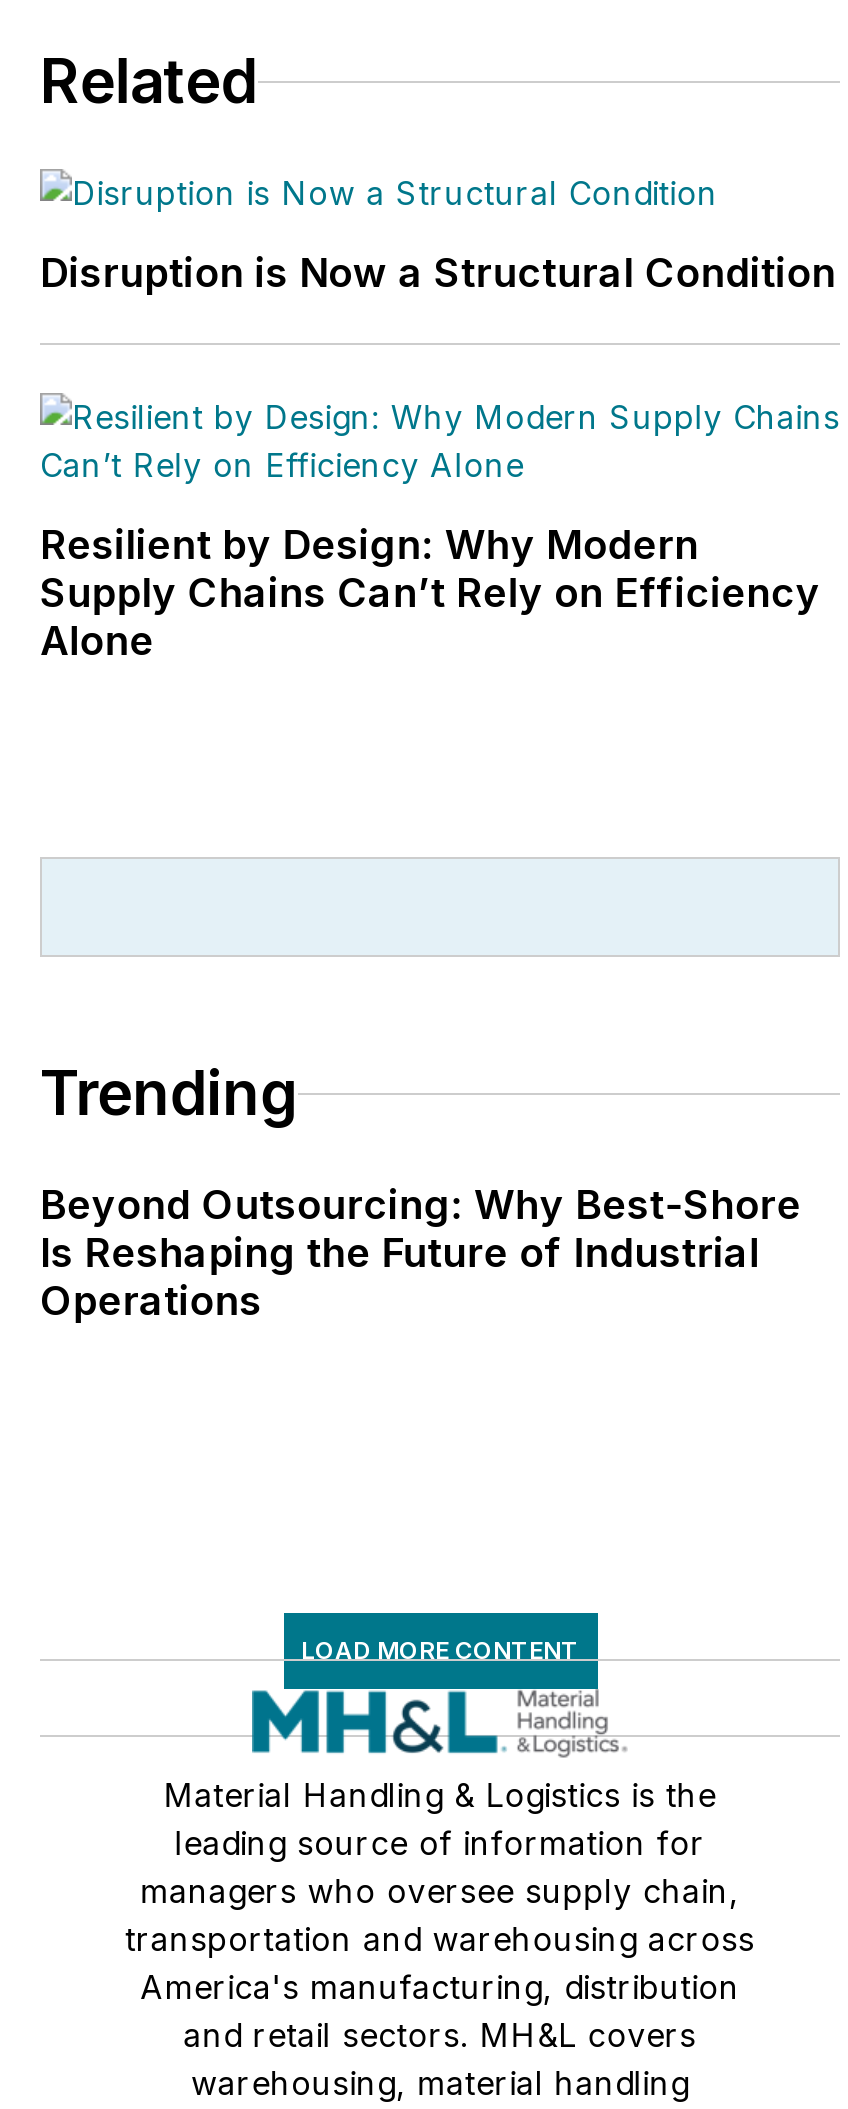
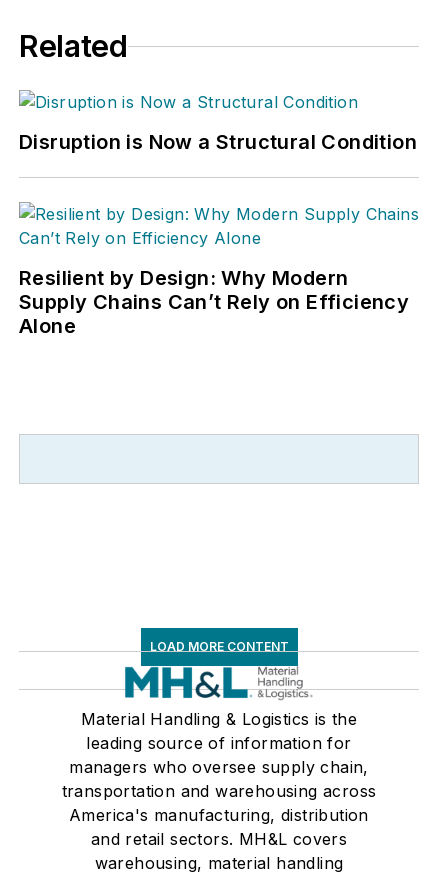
[40,1057,801,1325] Trending | Beyond Outsourcing: Why Best-Shore | Is Reshaping the Future of Industrial | Operations -> none

